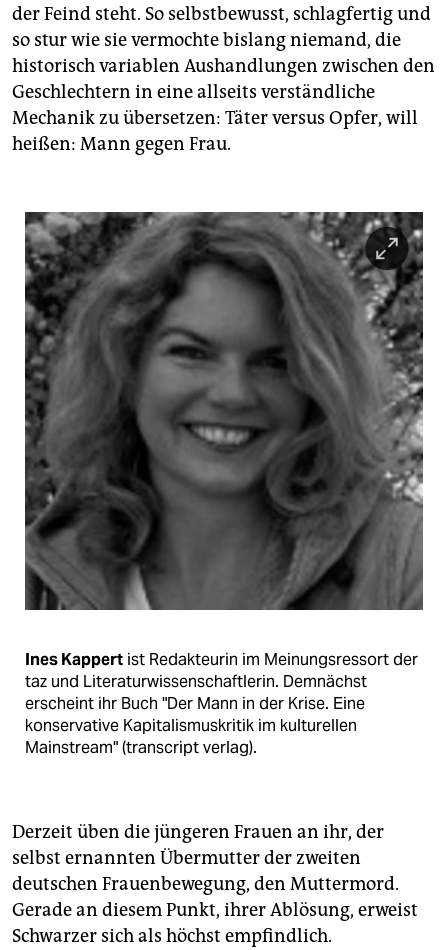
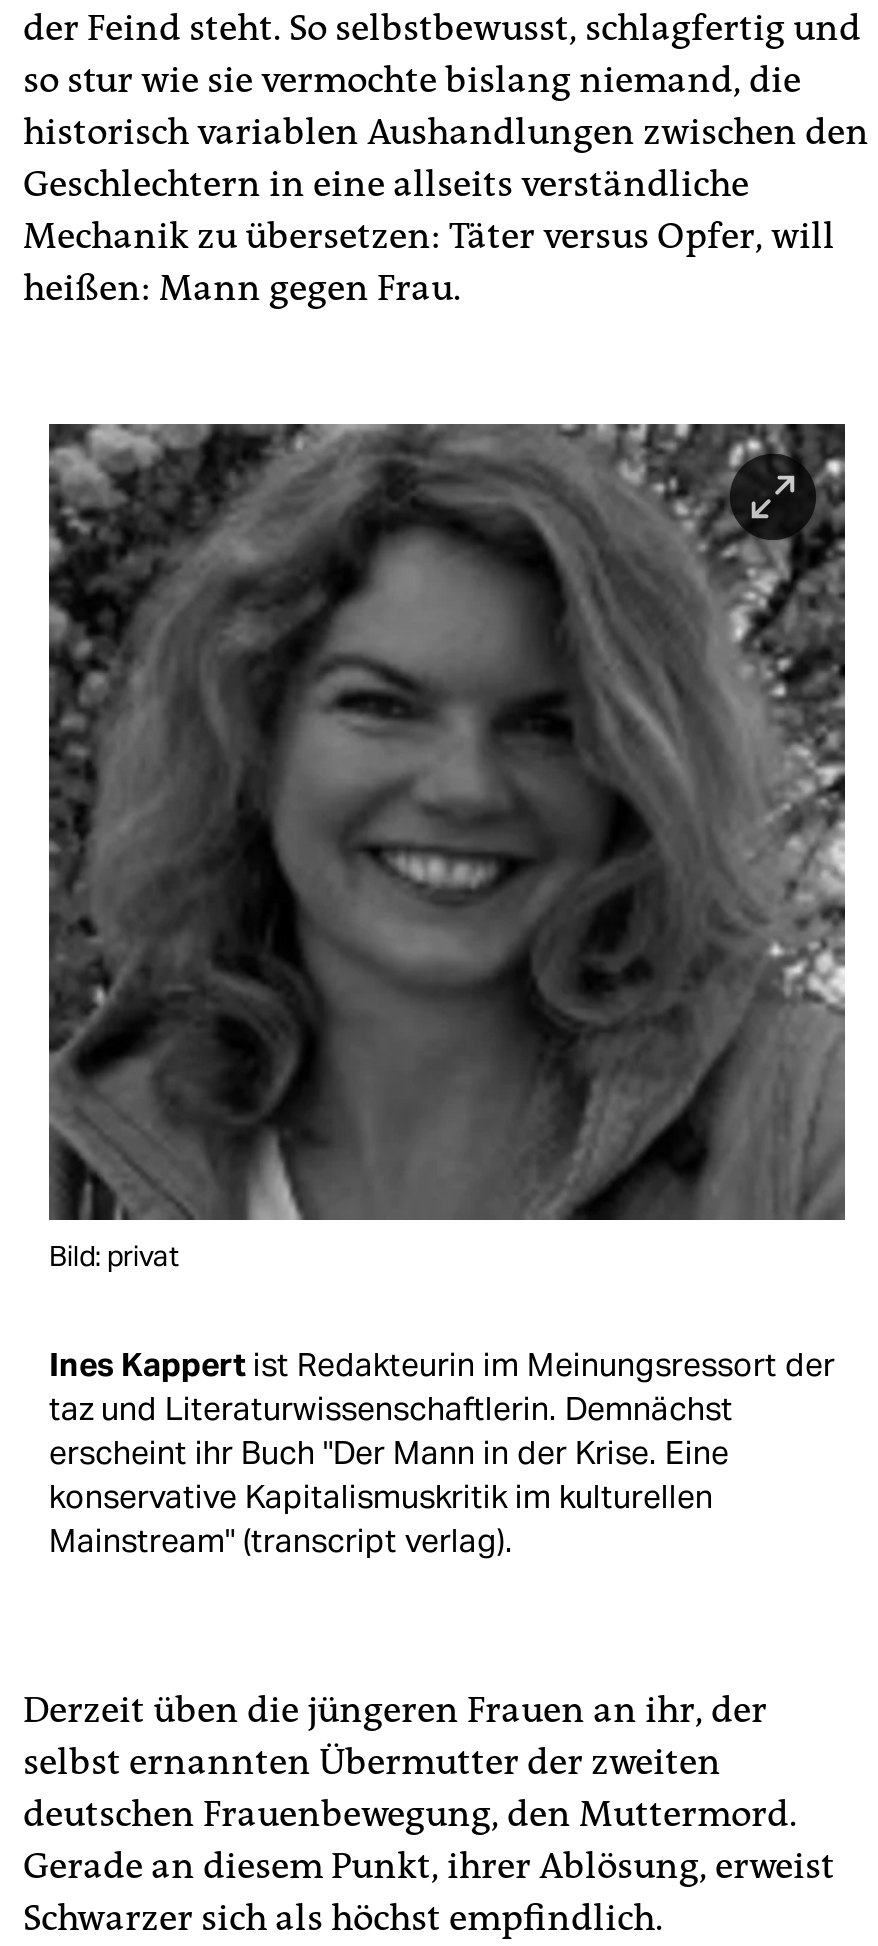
none -> [49,1238,179,1274] Bild: privat

